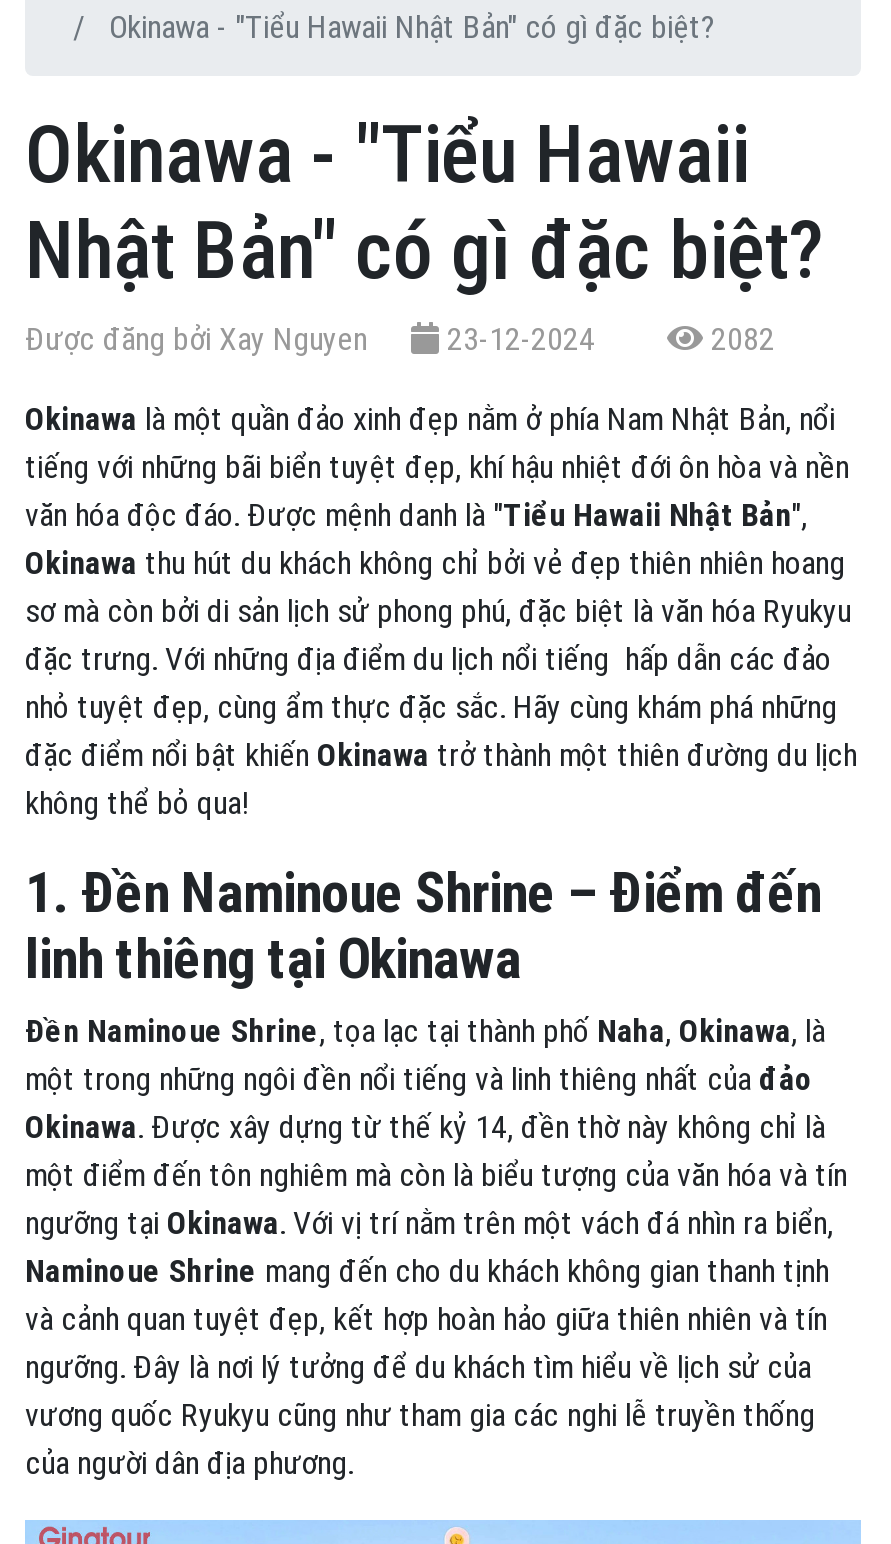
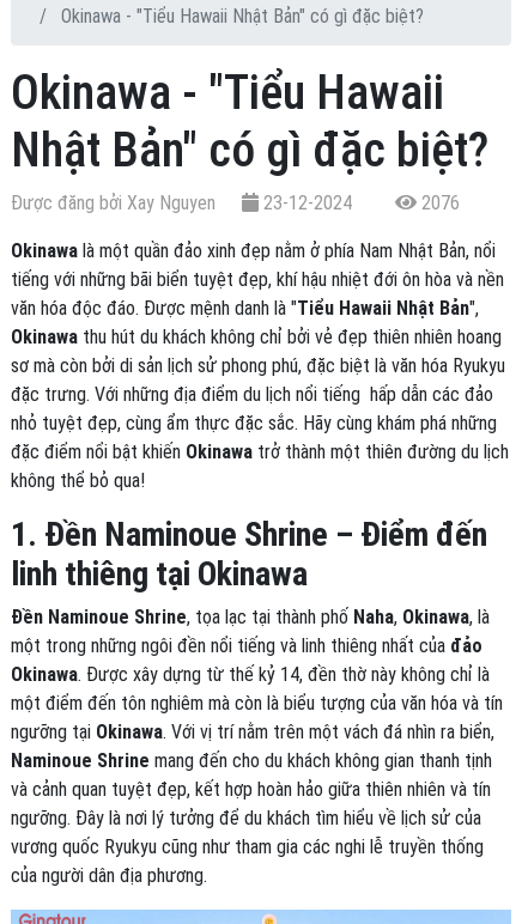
[25,320,775,358] Được đăng bởi Xay Nguyen 23-12-2024 2082 -> [11,192,460,214] Được đăng bởi Xay Nguyen 23-12-2024 2076

